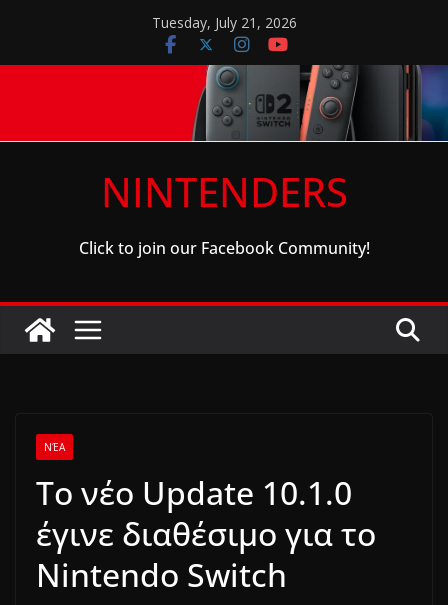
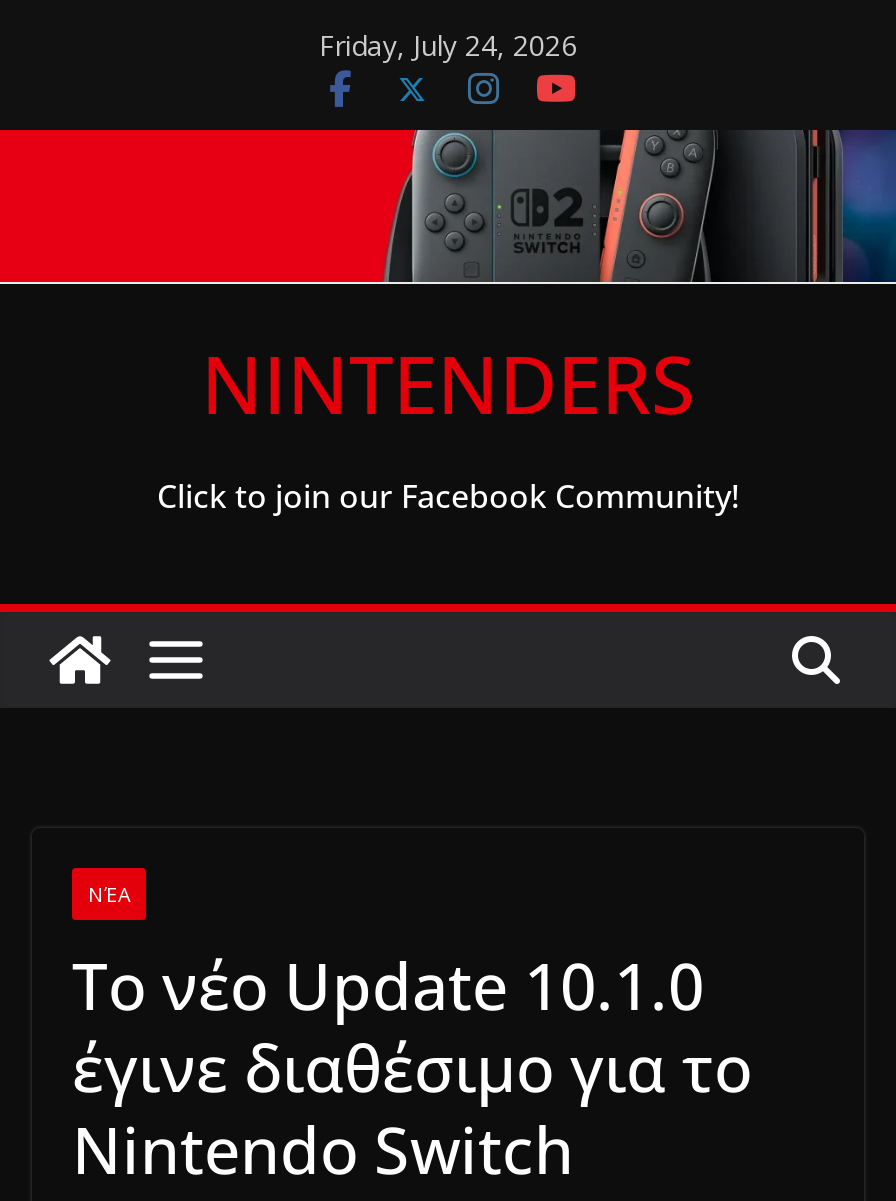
[151,13,296,32] Tuesday, July 21, 2026 -> [319,26,577,64] Friday, July 24, 2026

